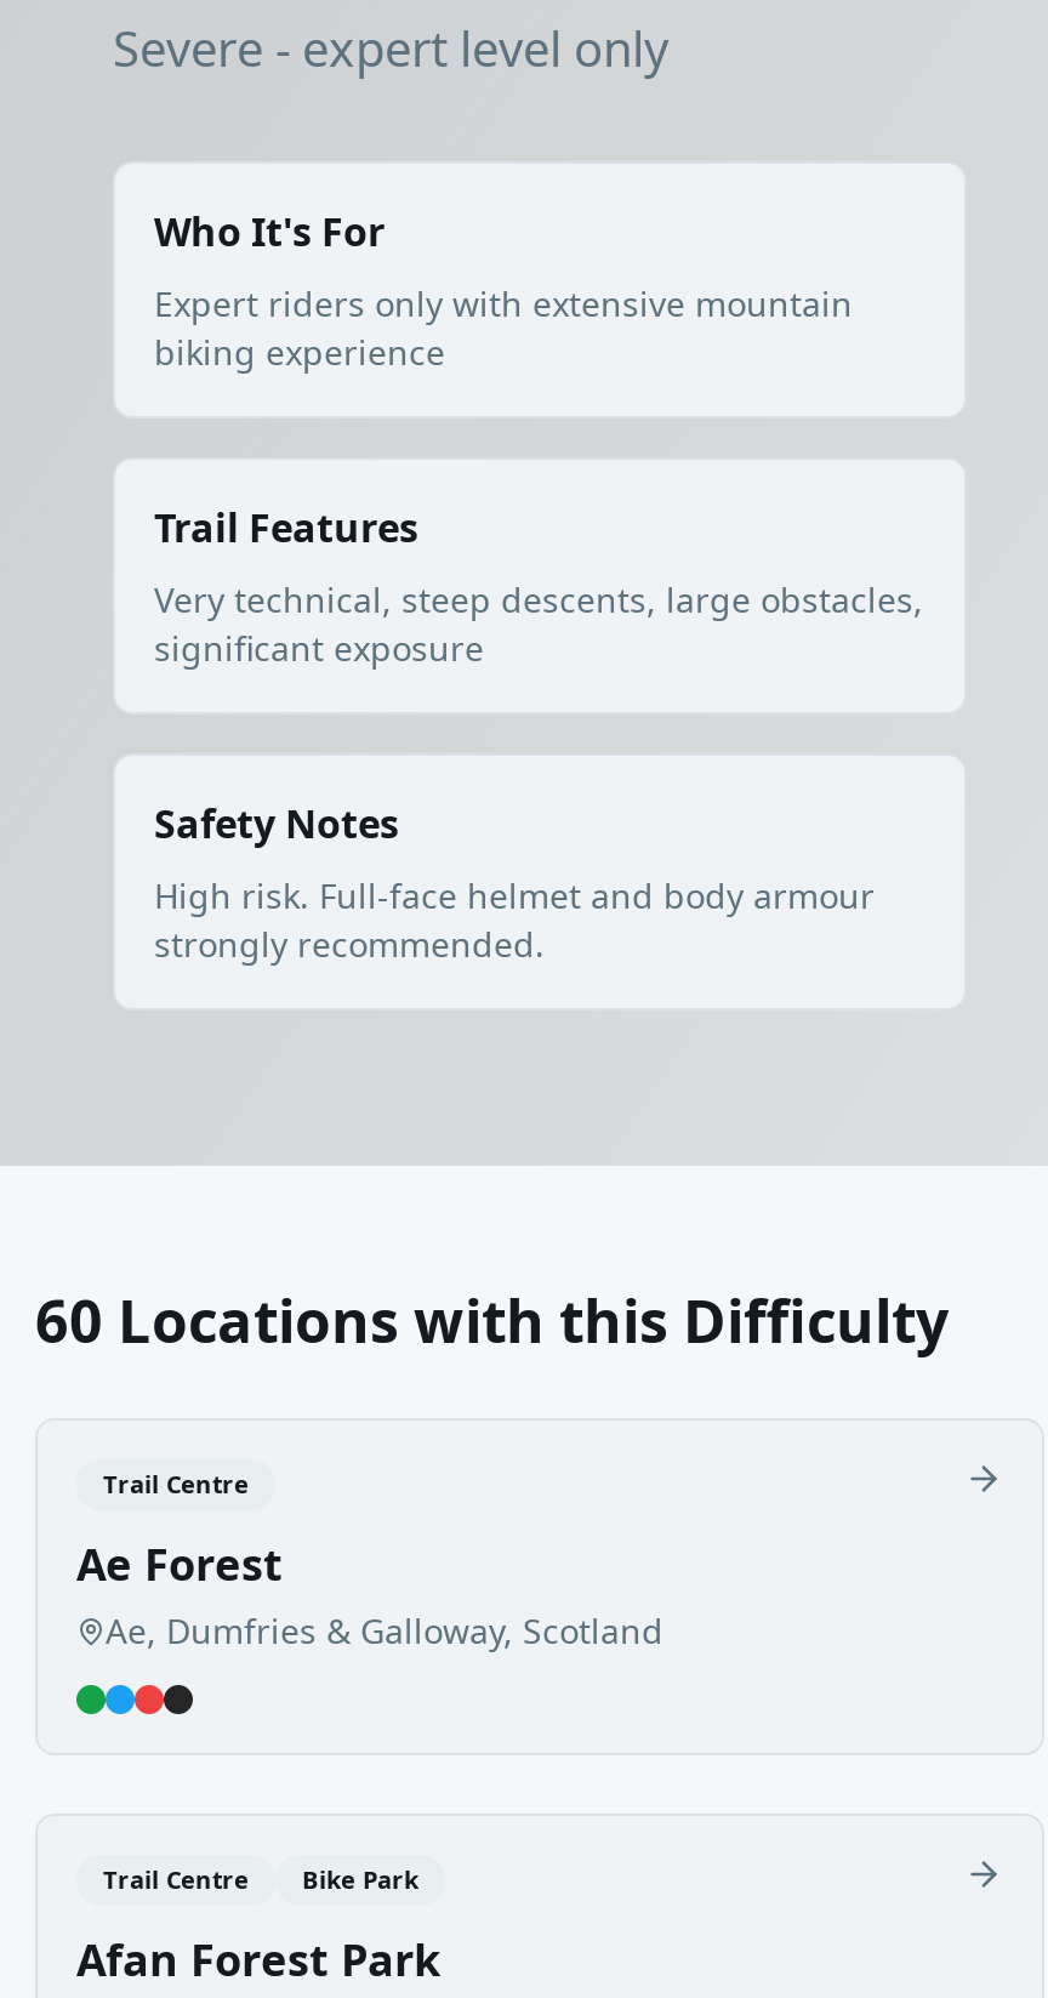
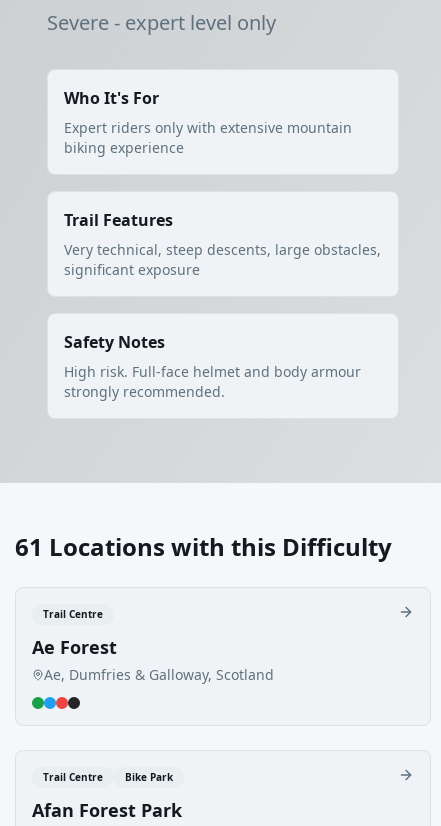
[35,1280,950,1360] 60 Locations with this Difficulty -> [15,530,392,563] 61 Locations with this Difficulty

